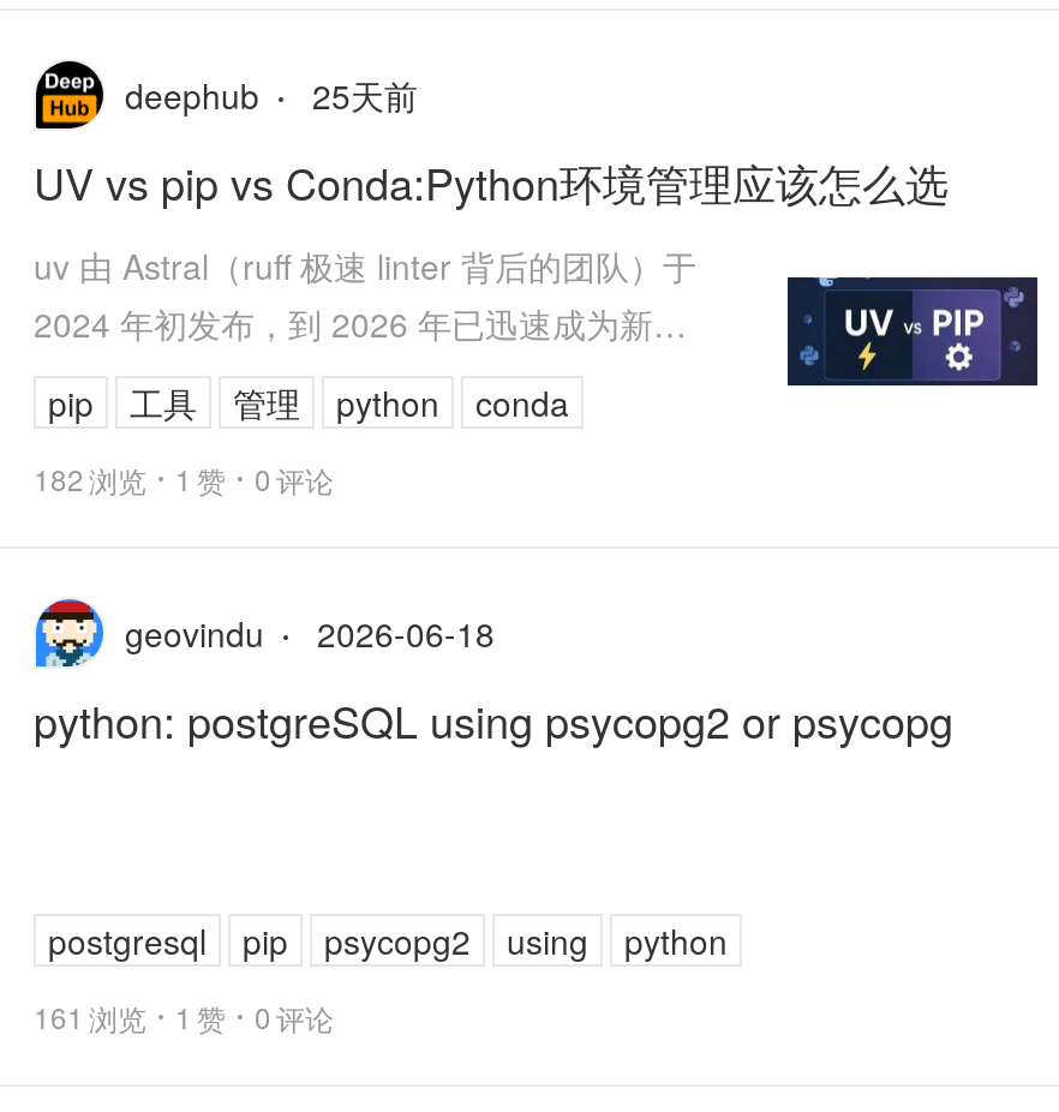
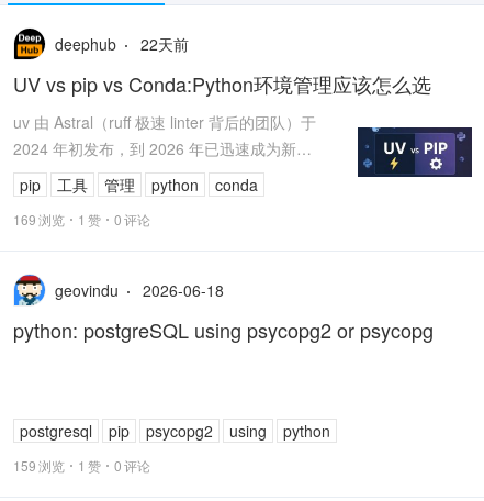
[125,70,418,119] deephub 25天前 -> [55,32,189,55] deephub 22天前
[34,458,334,499] 182 浏览 1 赞 0 评论 -> [13,210,150,229] 169 浏览 1 赞 0 评论
[34,996,334,1037] 161 浏览 1 赞 0 评论 -> [13,456,150,475] 159 浏览 1 赞 0 评论

